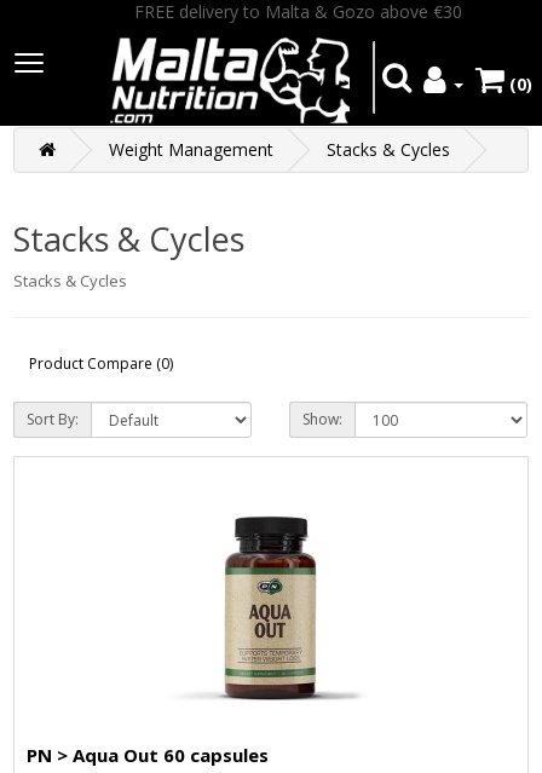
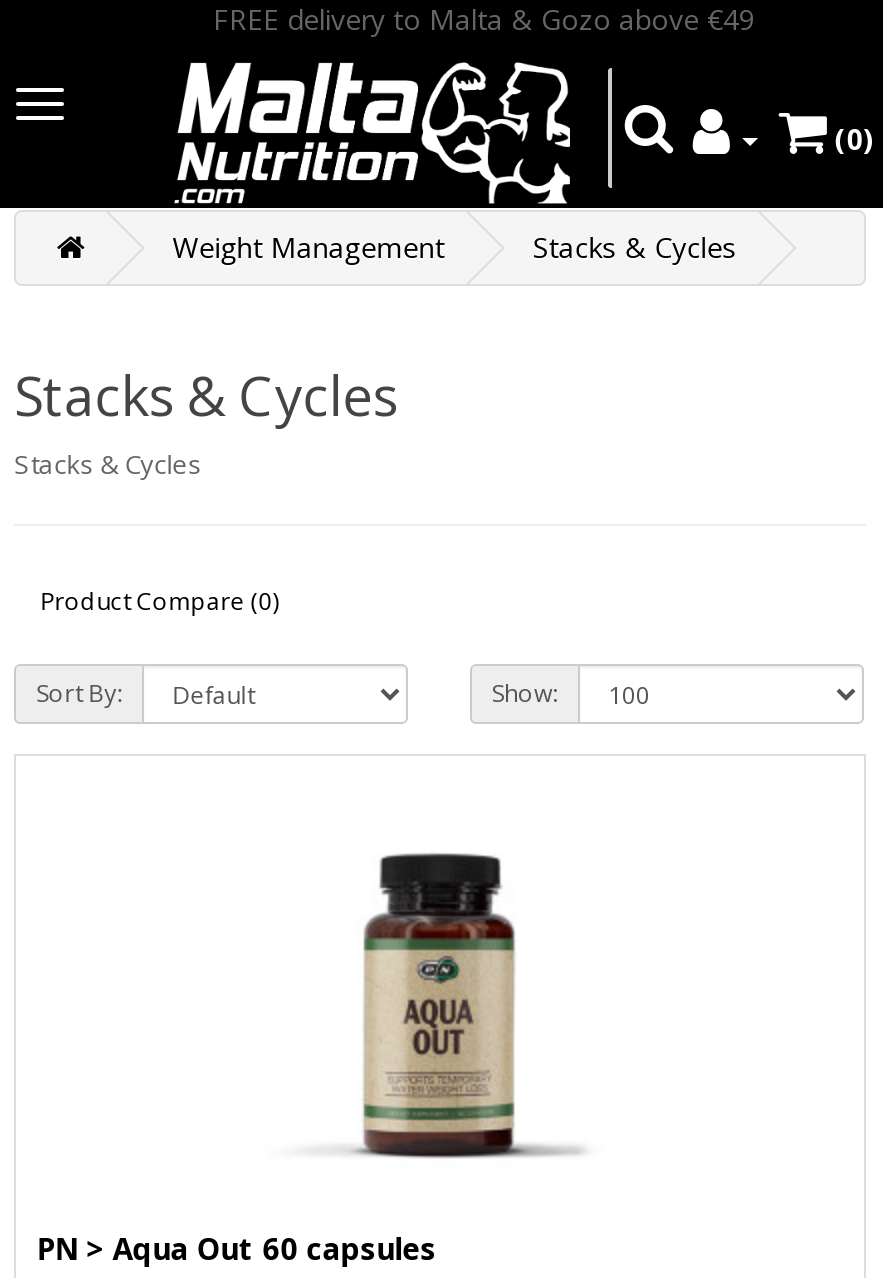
[134,0,462,23] FREE delivery to Malta & Gozo above €30 -> [213,0,755,38] FREE delivery to Malta & Gozo above €49

